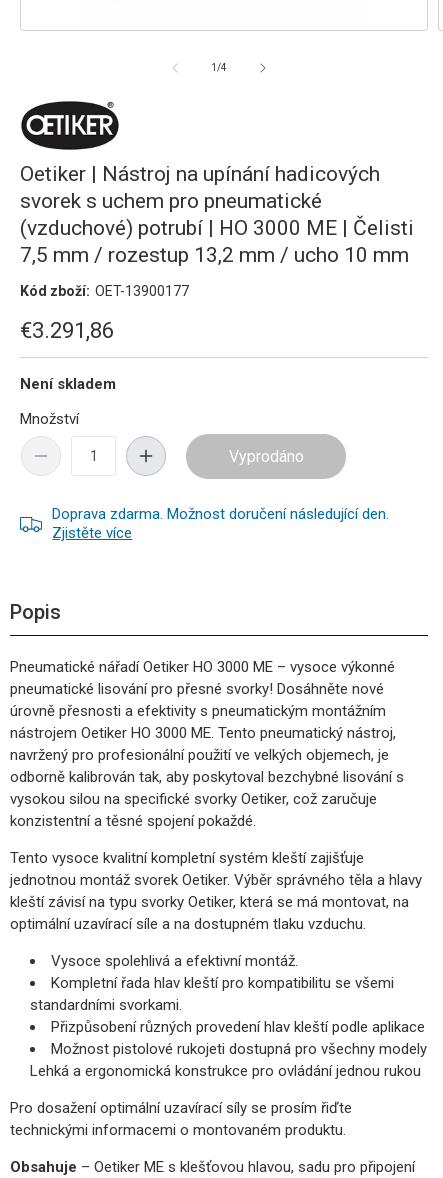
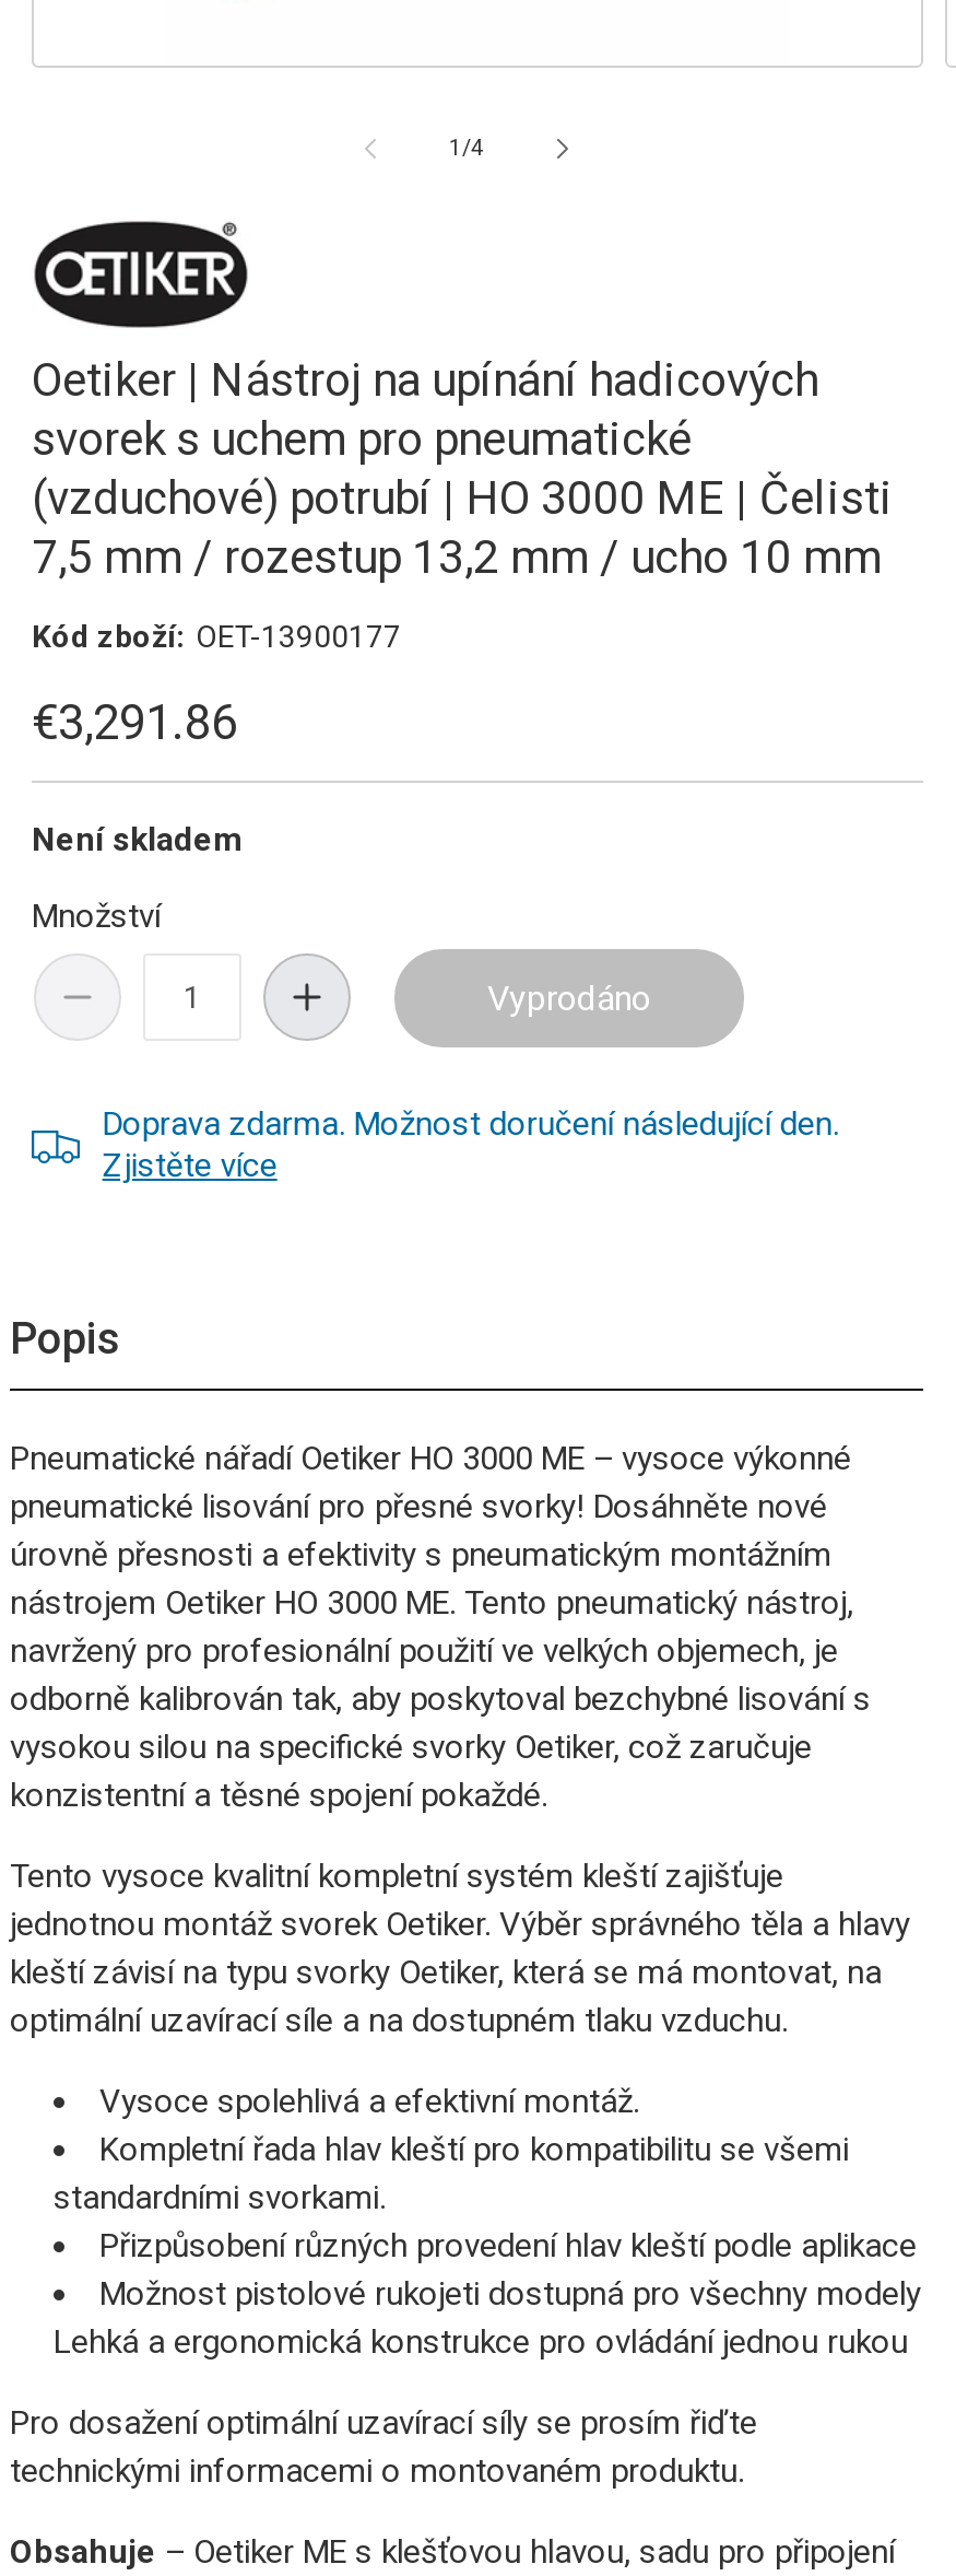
[20,318,114,343] €3.291,86 -> [32,696,237,750] €3,291.86

